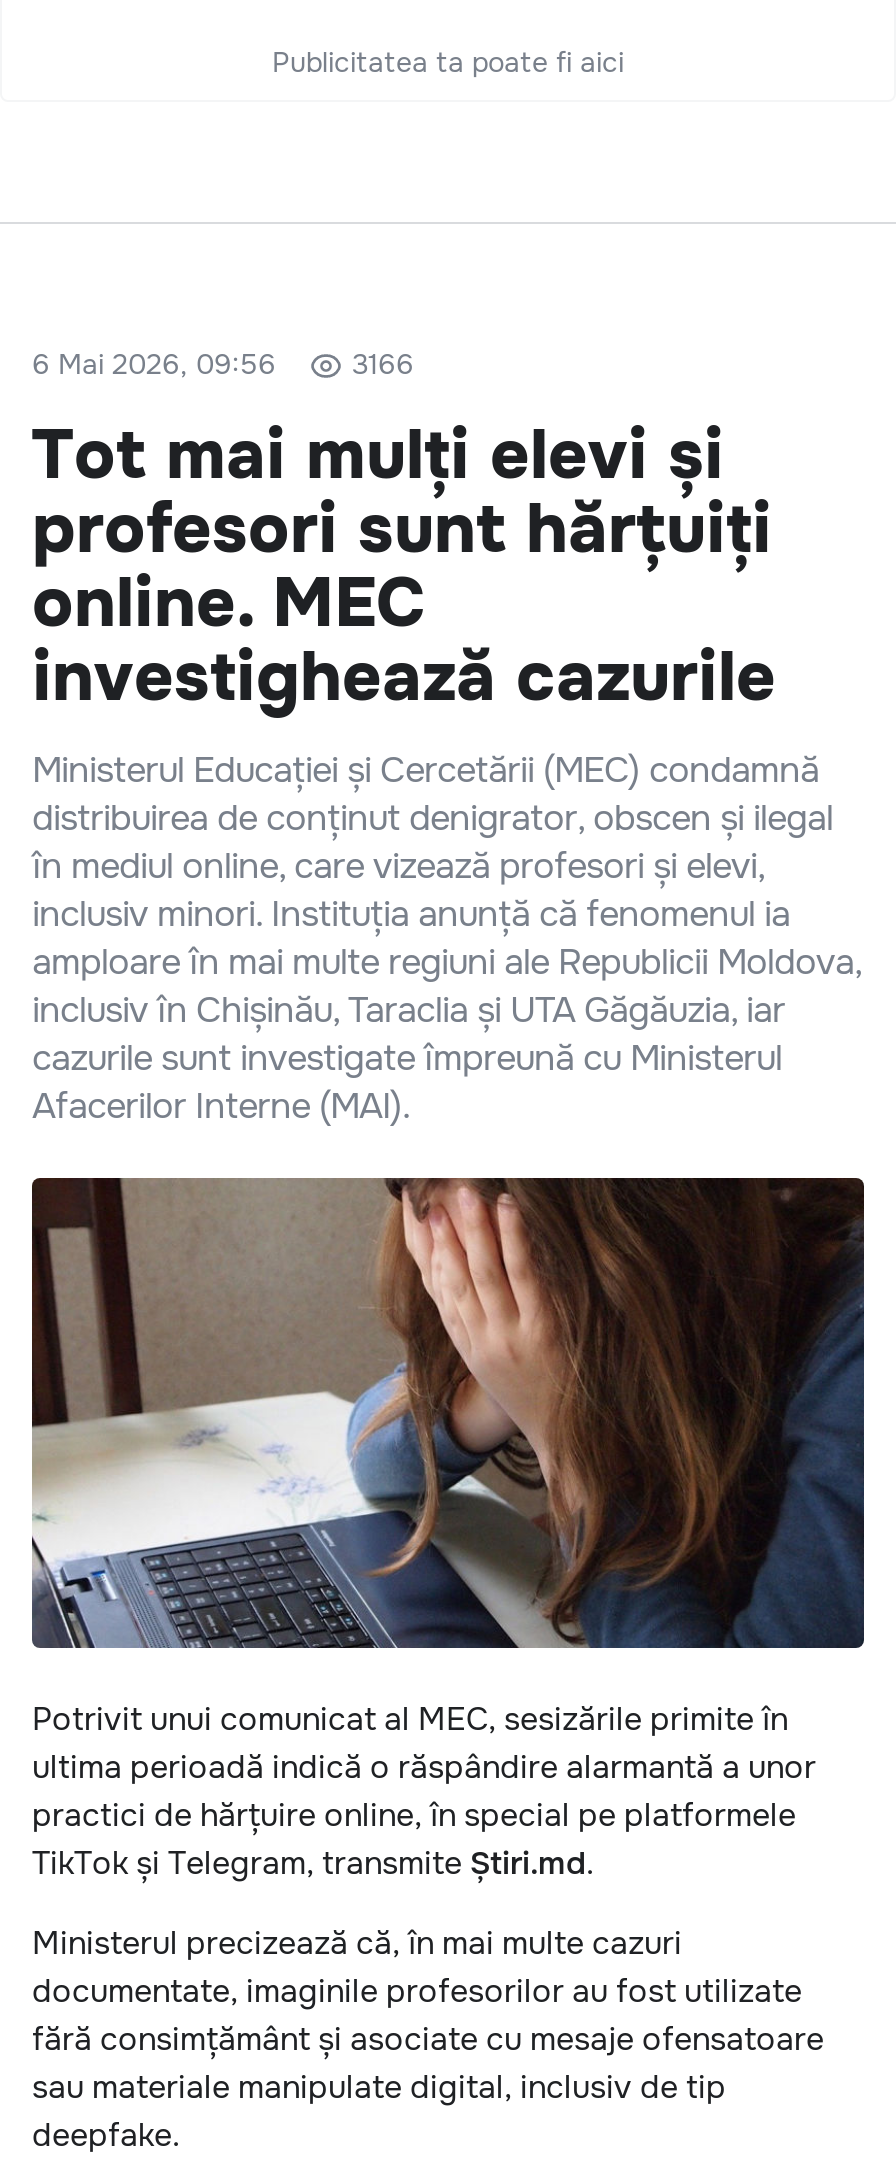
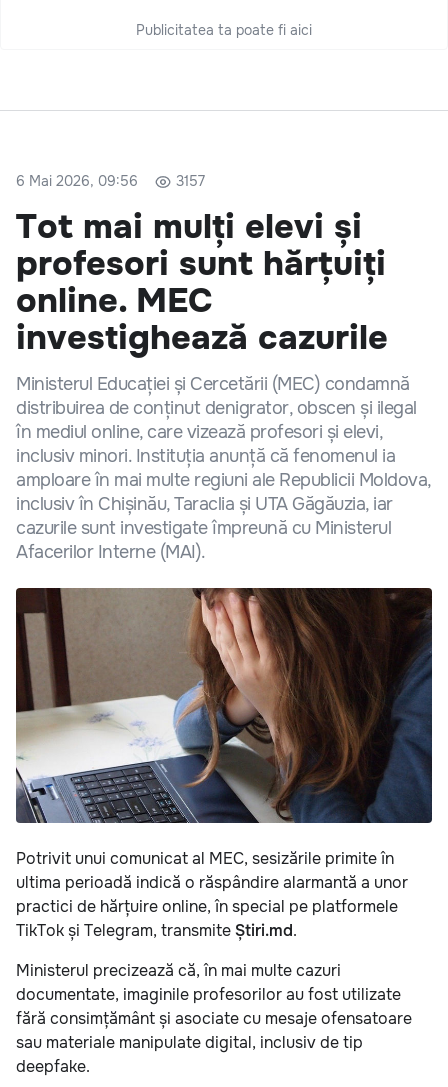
[352,346,414,382] 3166 -> [176,172,205,190] 3157

